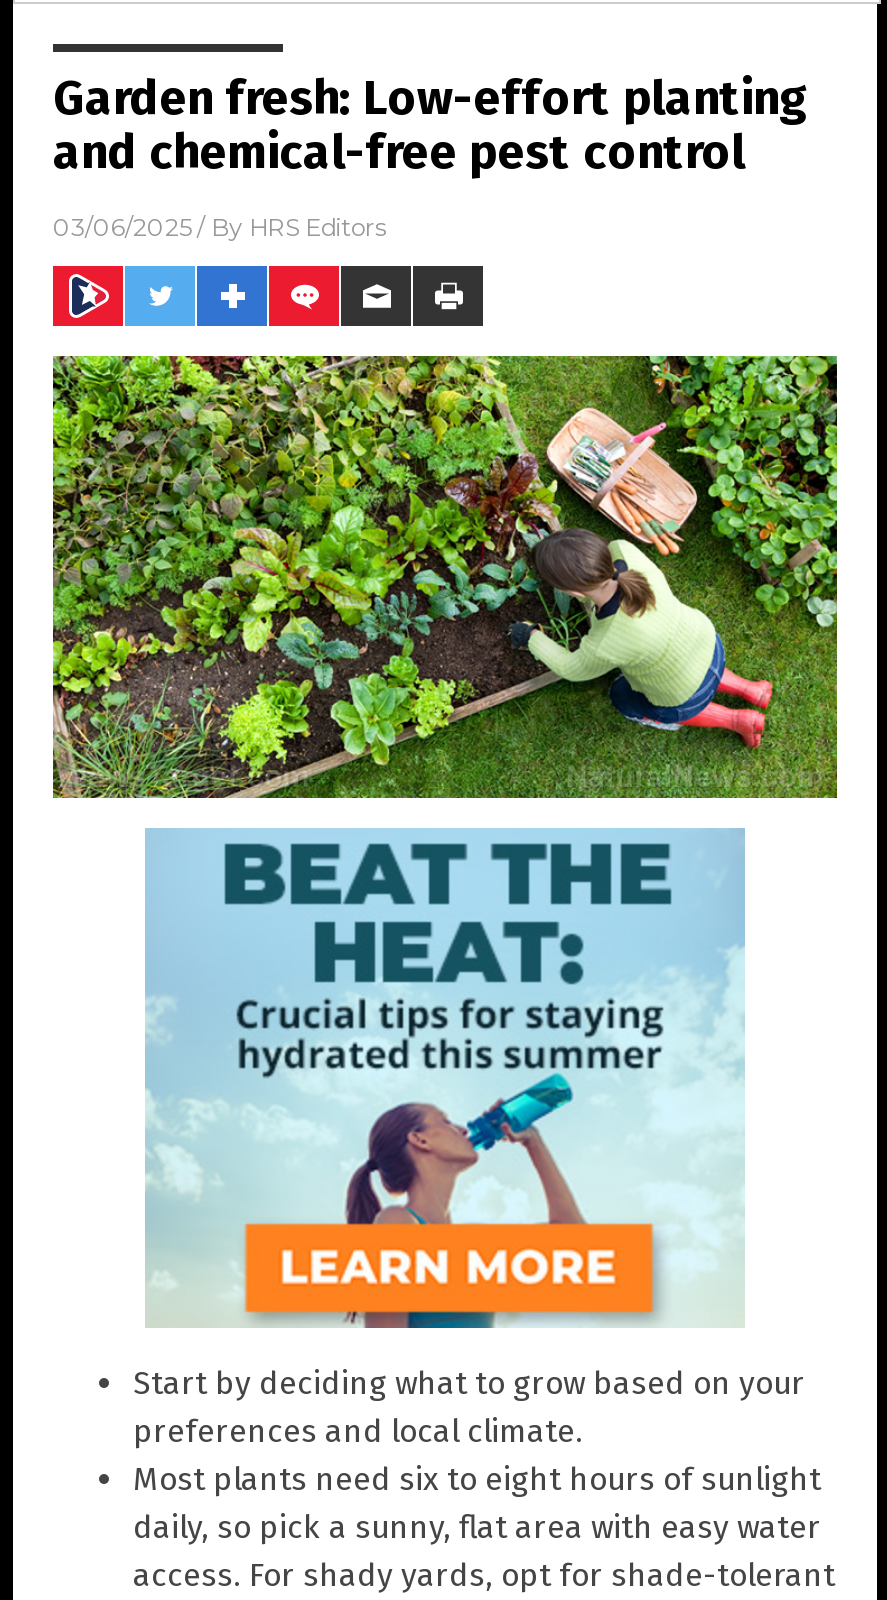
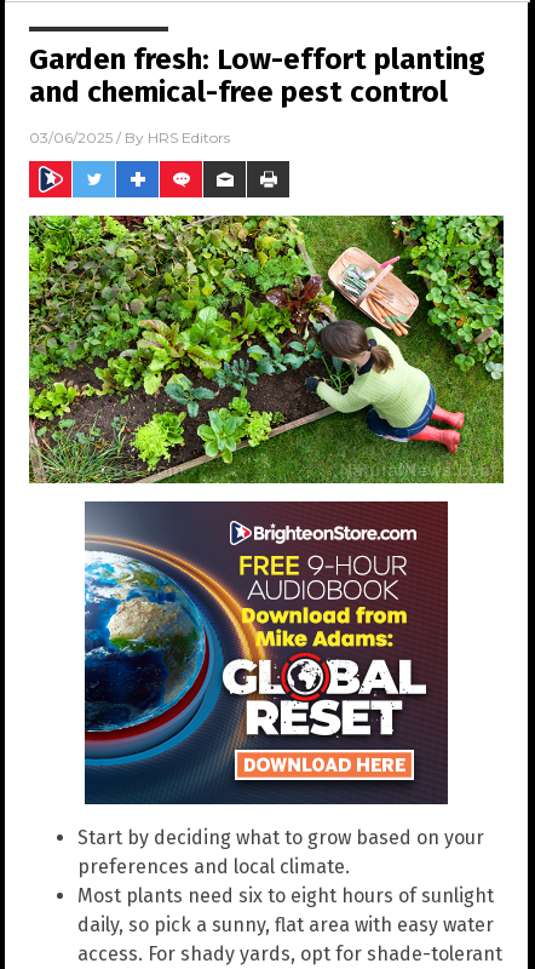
[145,828,745,1330] [image] -> [84,500,449,805] [image]

